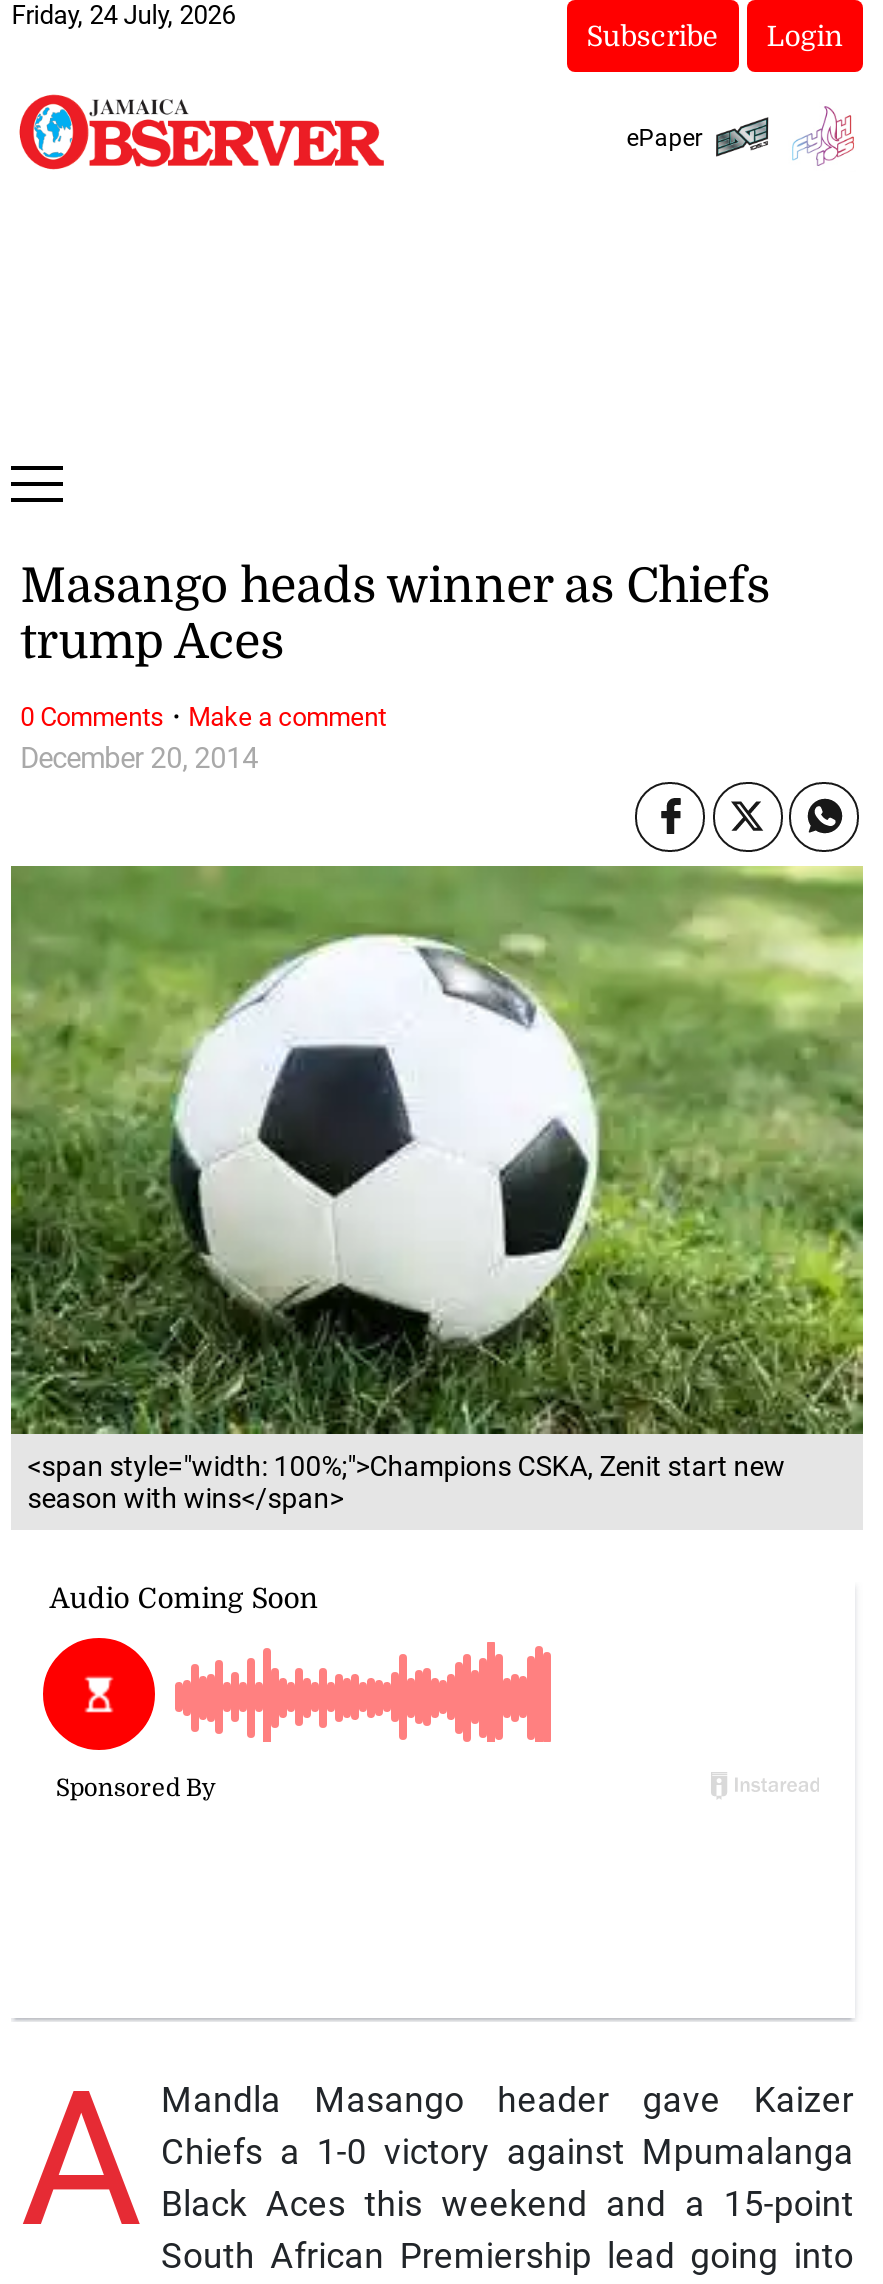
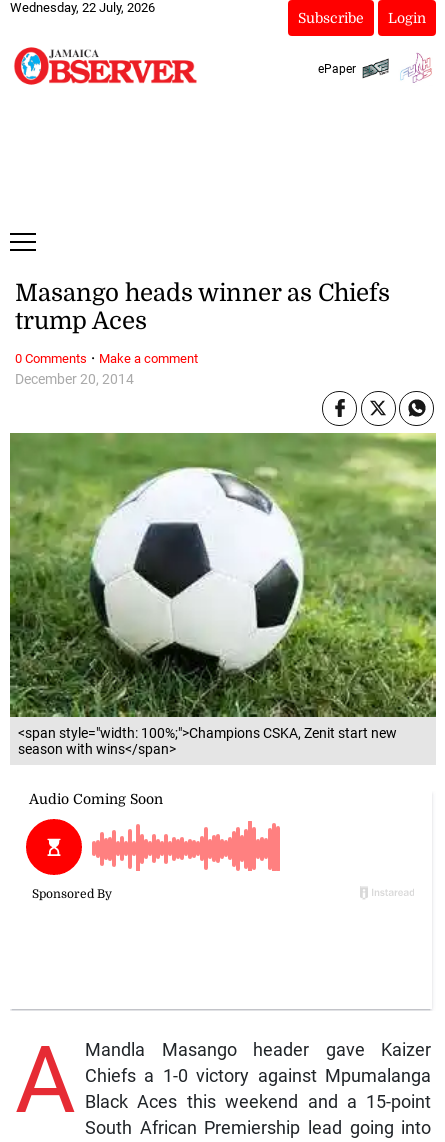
[11,0,235,30] Friday, 24 July, 2026 -> [10,0,155,15] Wednesday, 22 July, 2026

